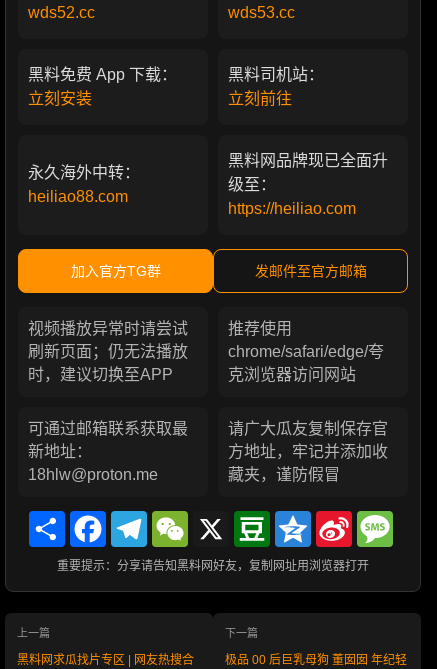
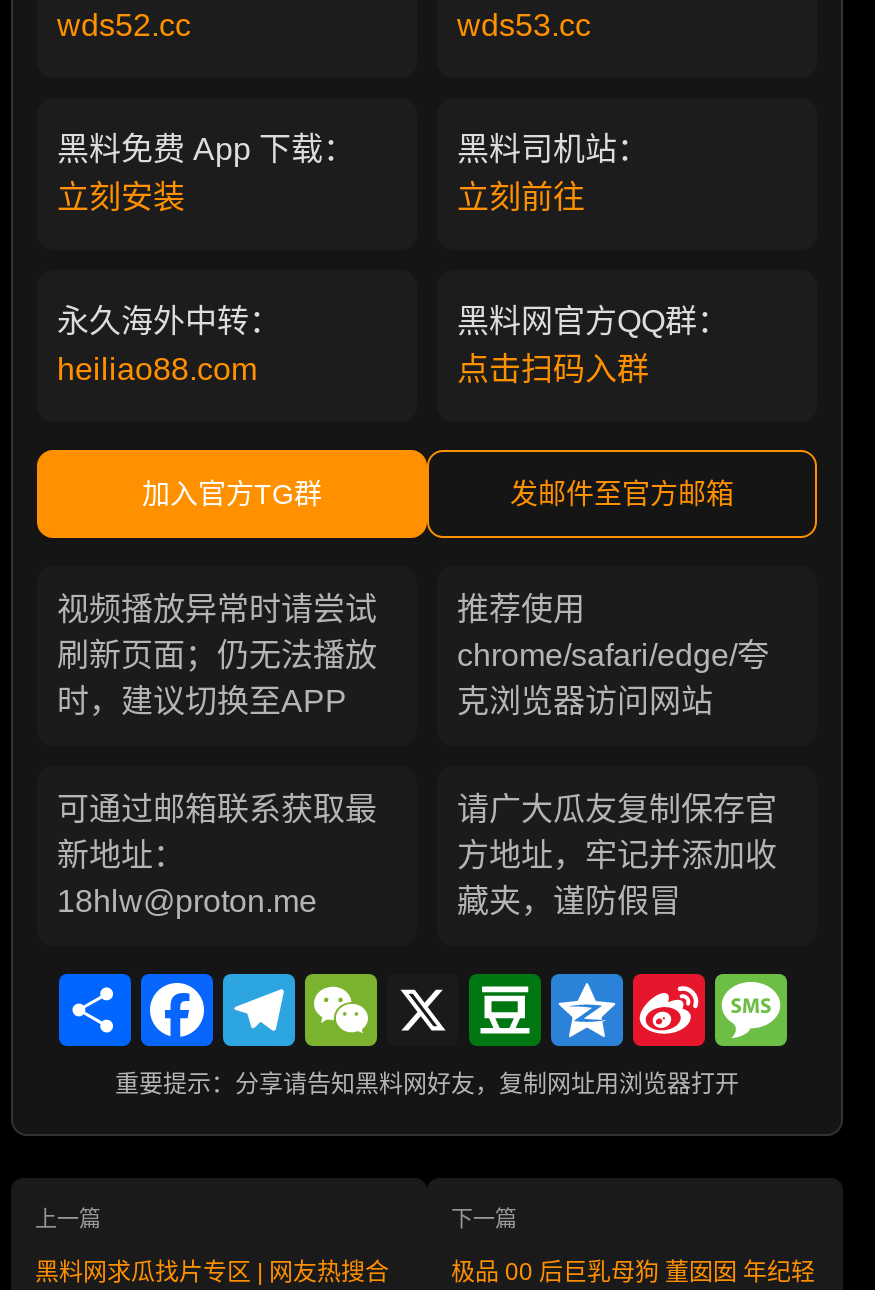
[228,152,388,217] 黑料网品牌现已全面升 | 级至： | https://heiliao.com -> [457,303,729,385] 黑料网官方QQ群： | 点击扫码入群

